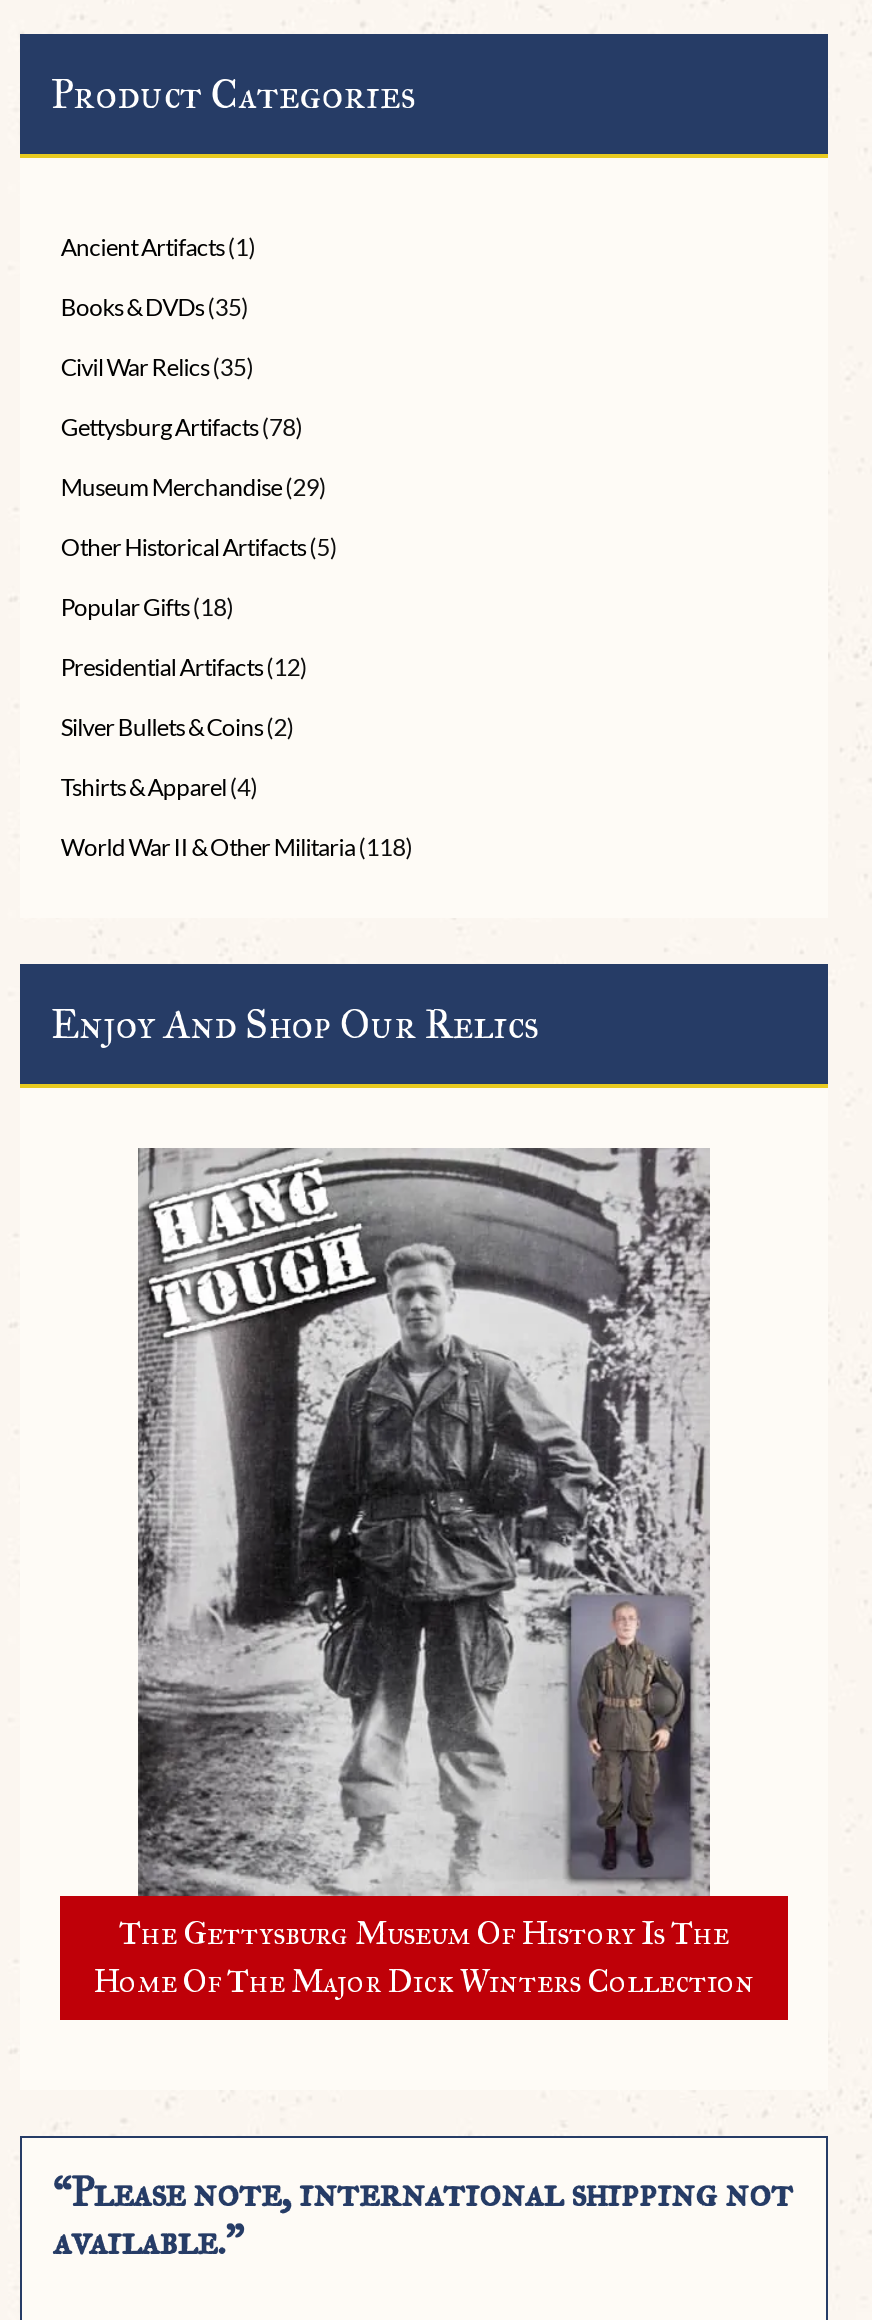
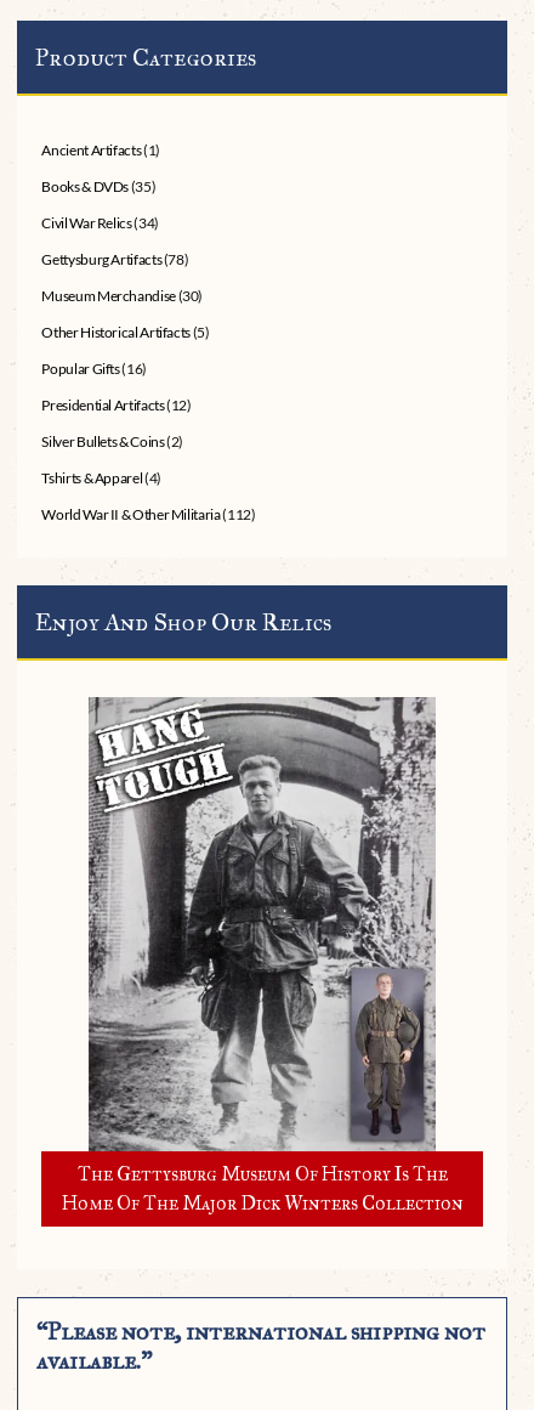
[61,352,254,382] Civil War Relics (35) -> [42,214,159,232] Civil War Relics (34)
[61,472,326,502] Museum Merchandise (29) -> [42,287,203,305] Museum Merchandise (30)
[61,592,234,622] Popular Gifts (18) -> [42,360,147,378] Popular Gifts (16)
[61,832,413,862] World War II & Other Militaria (118) -> [42,505,255,524] World War II & Other Militaria (112)

